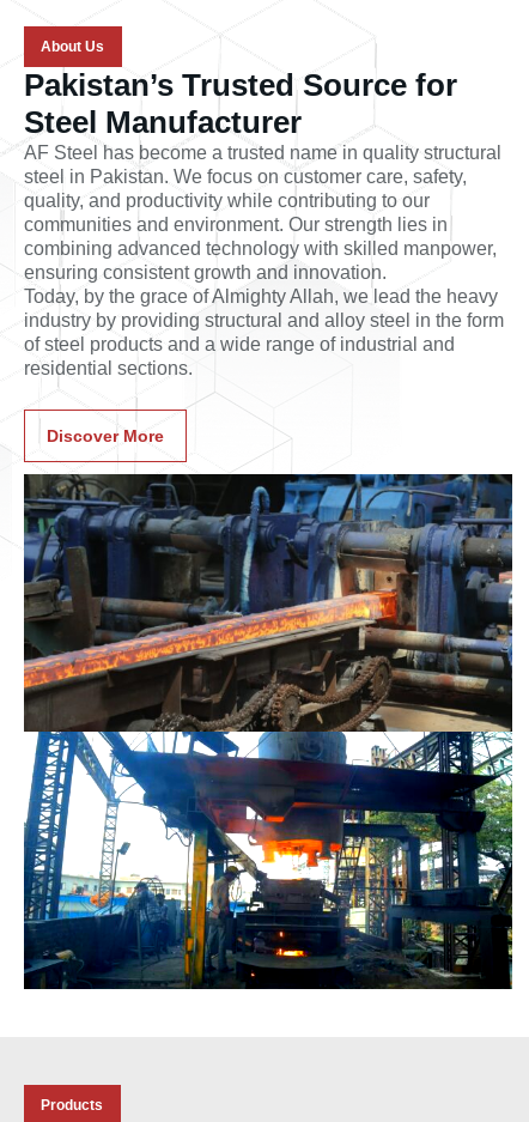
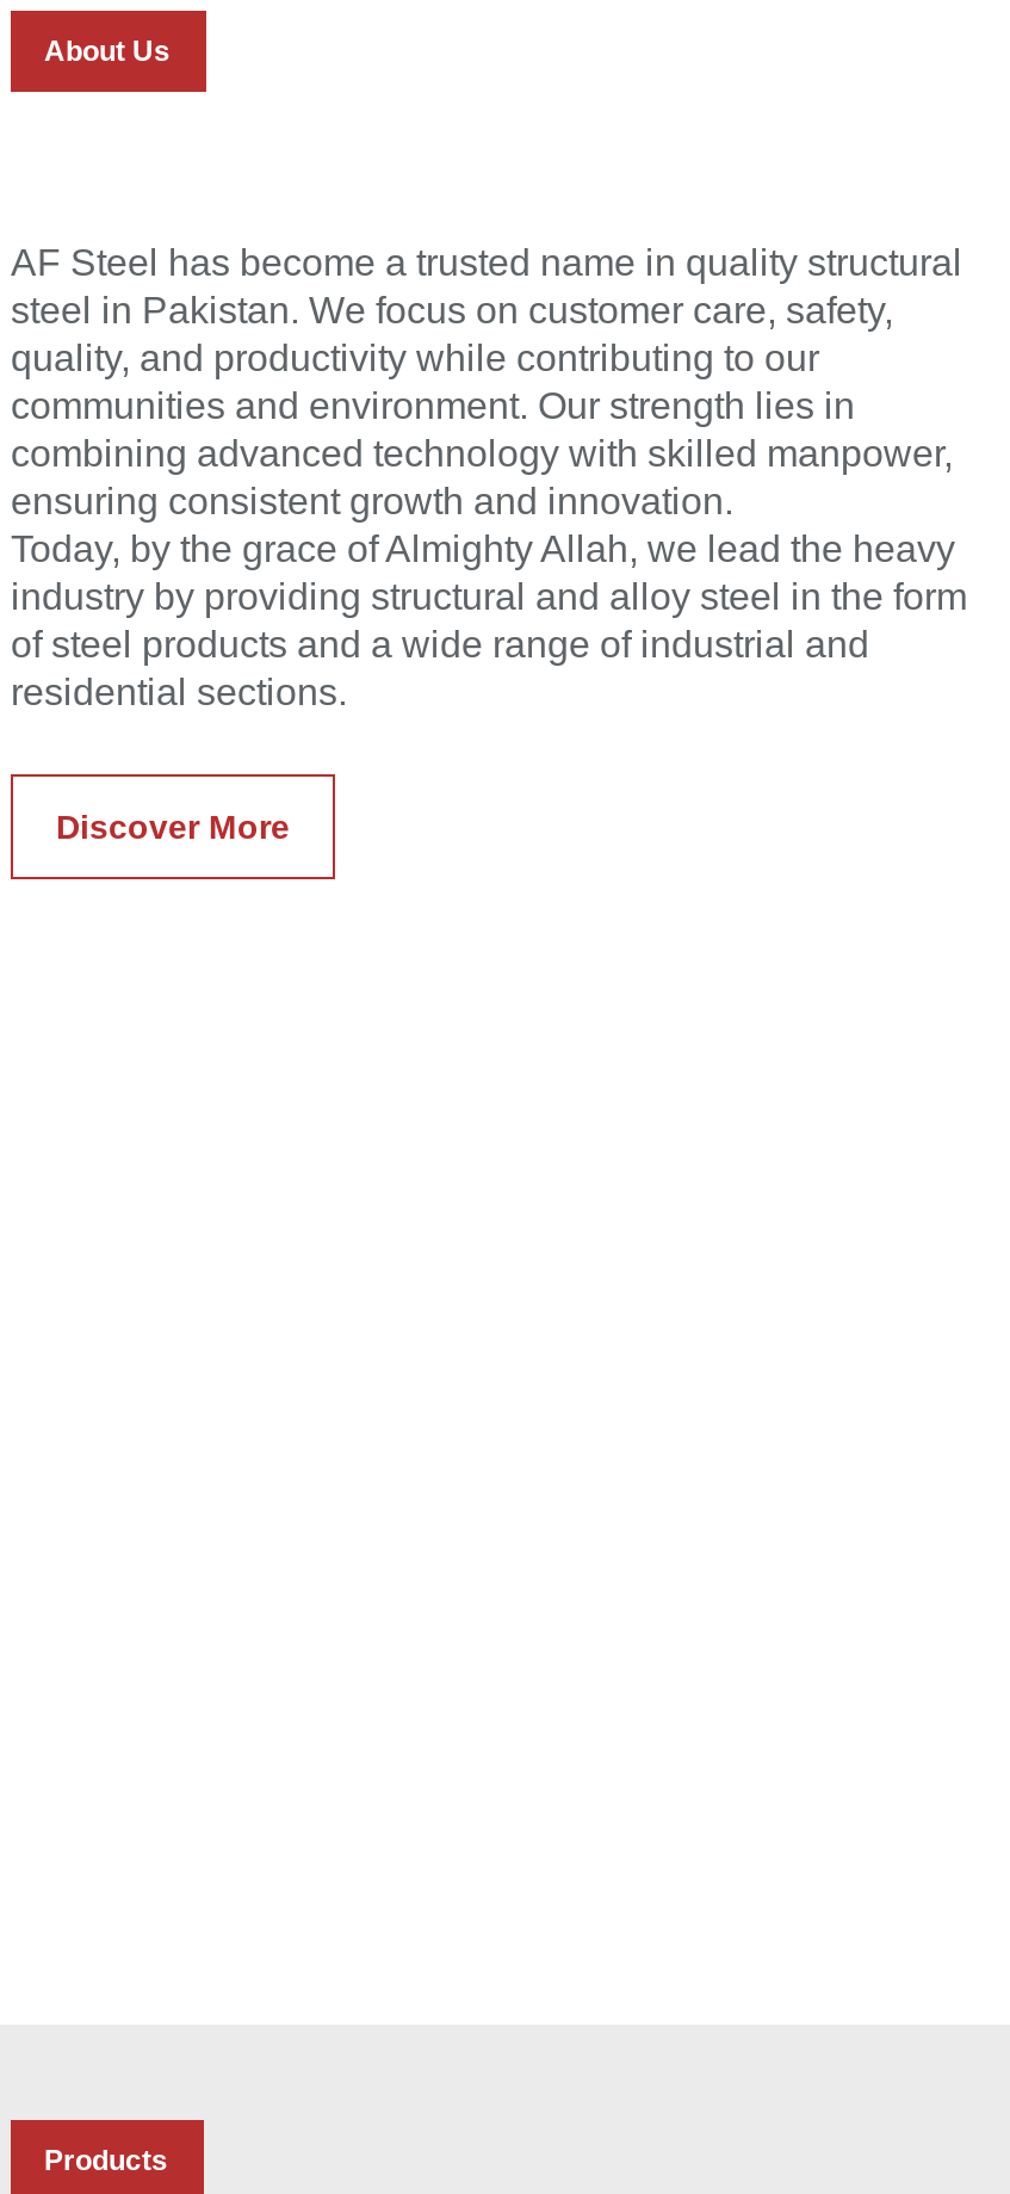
[24,67,457,140] Pakistan’s Trusted Source for | Steel Manufacturer -> none
[23,473,513,990] [image] -> none

